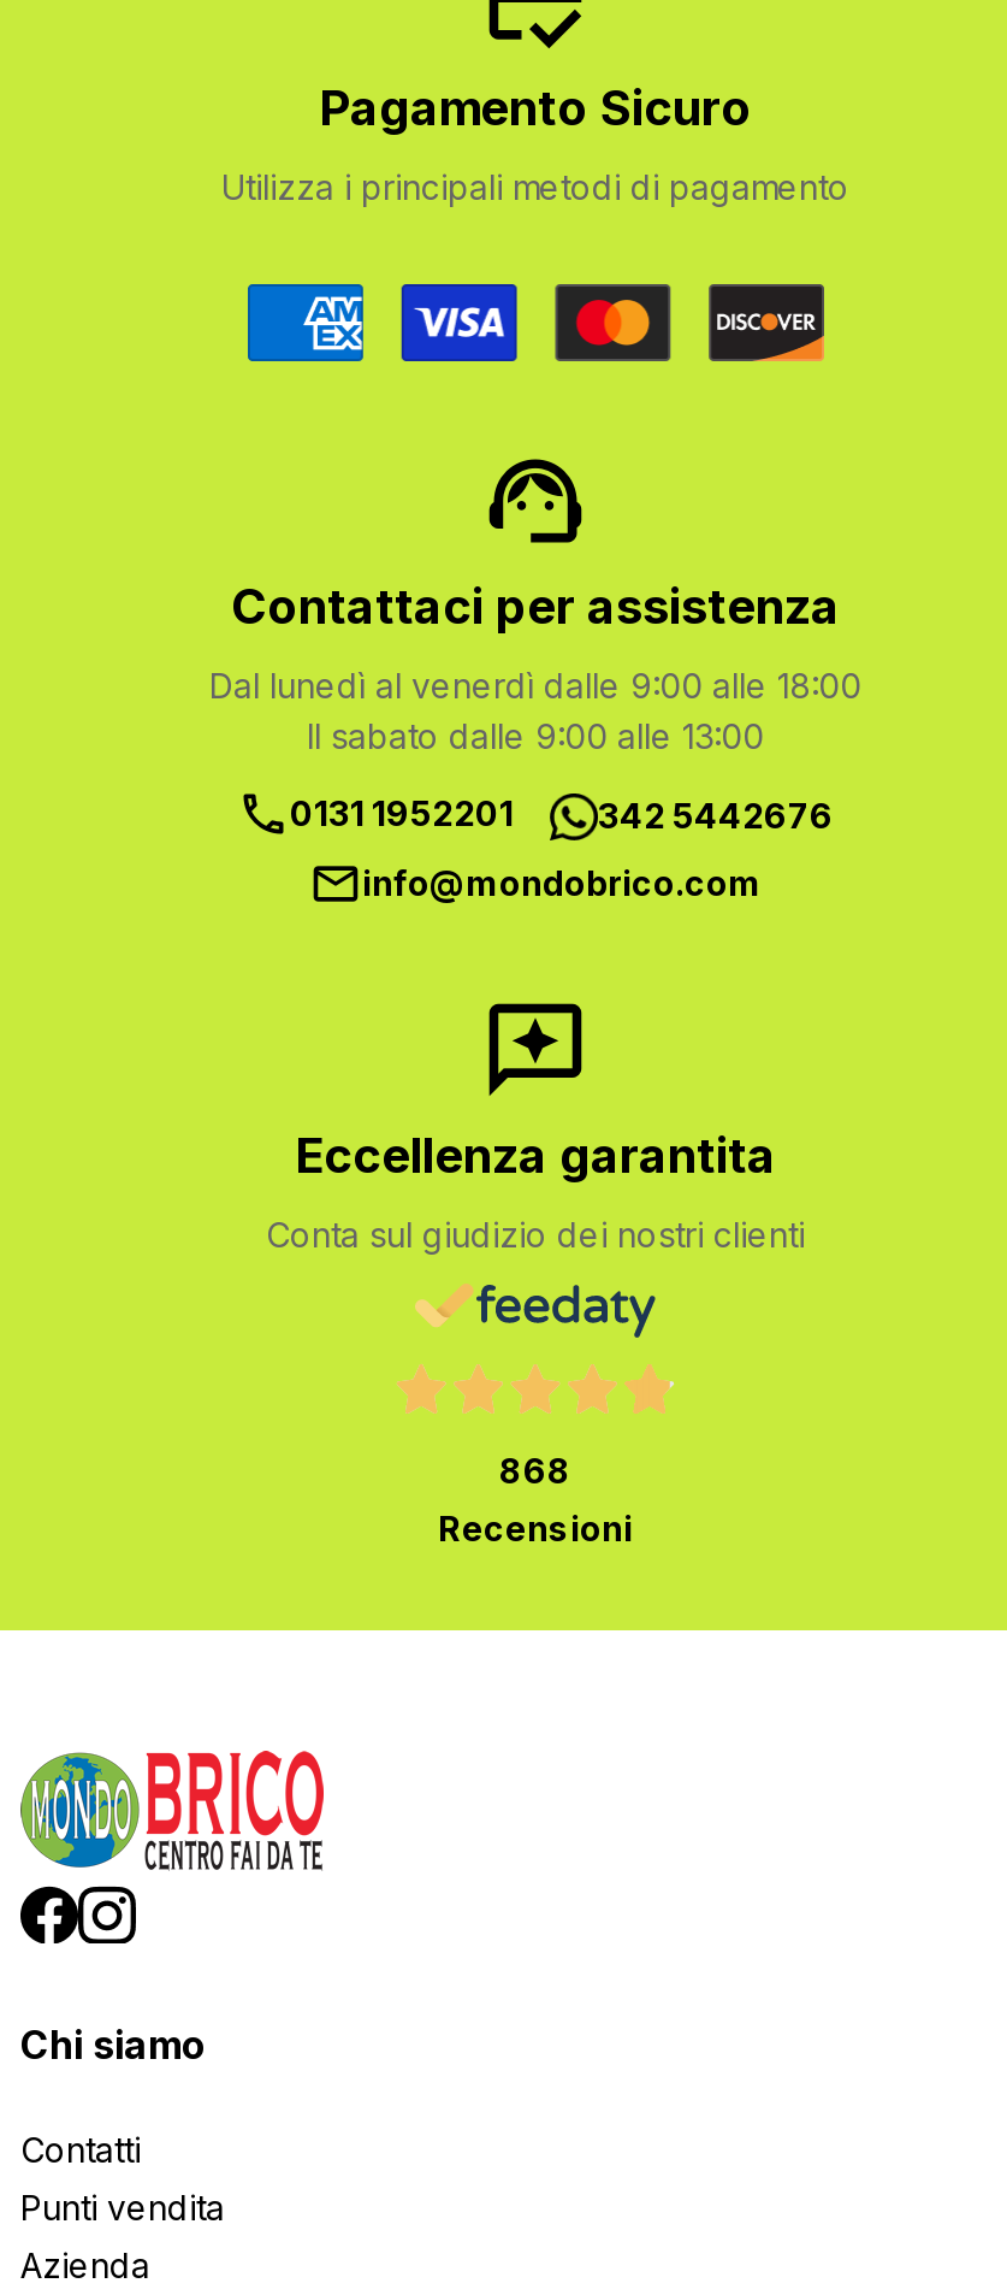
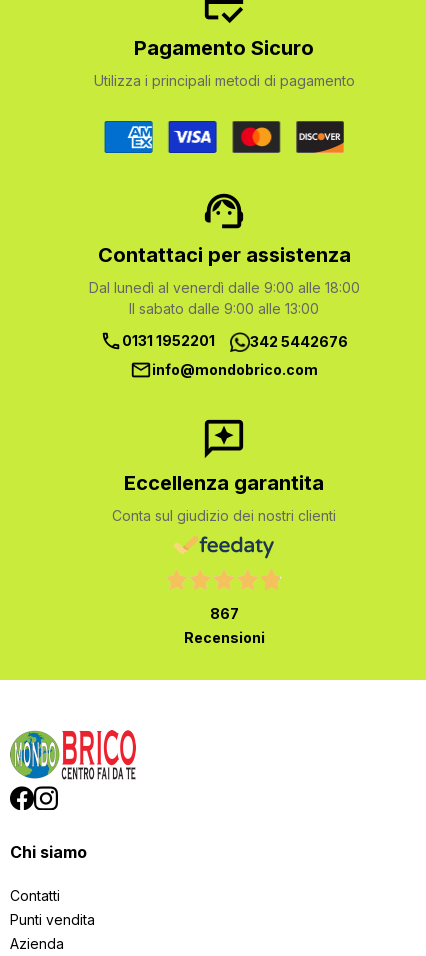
[499,1450,571,1491] 868 -> [209,605,238,622] 867

